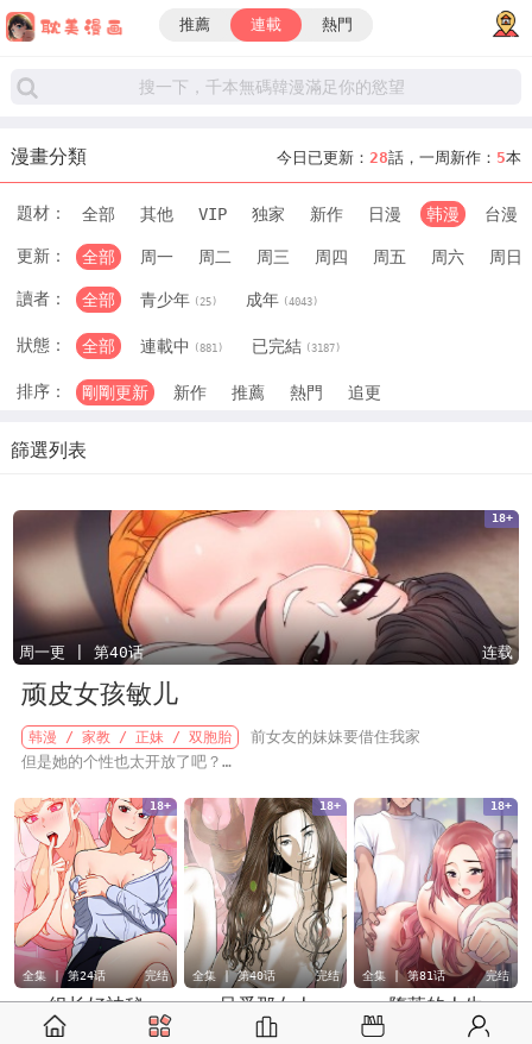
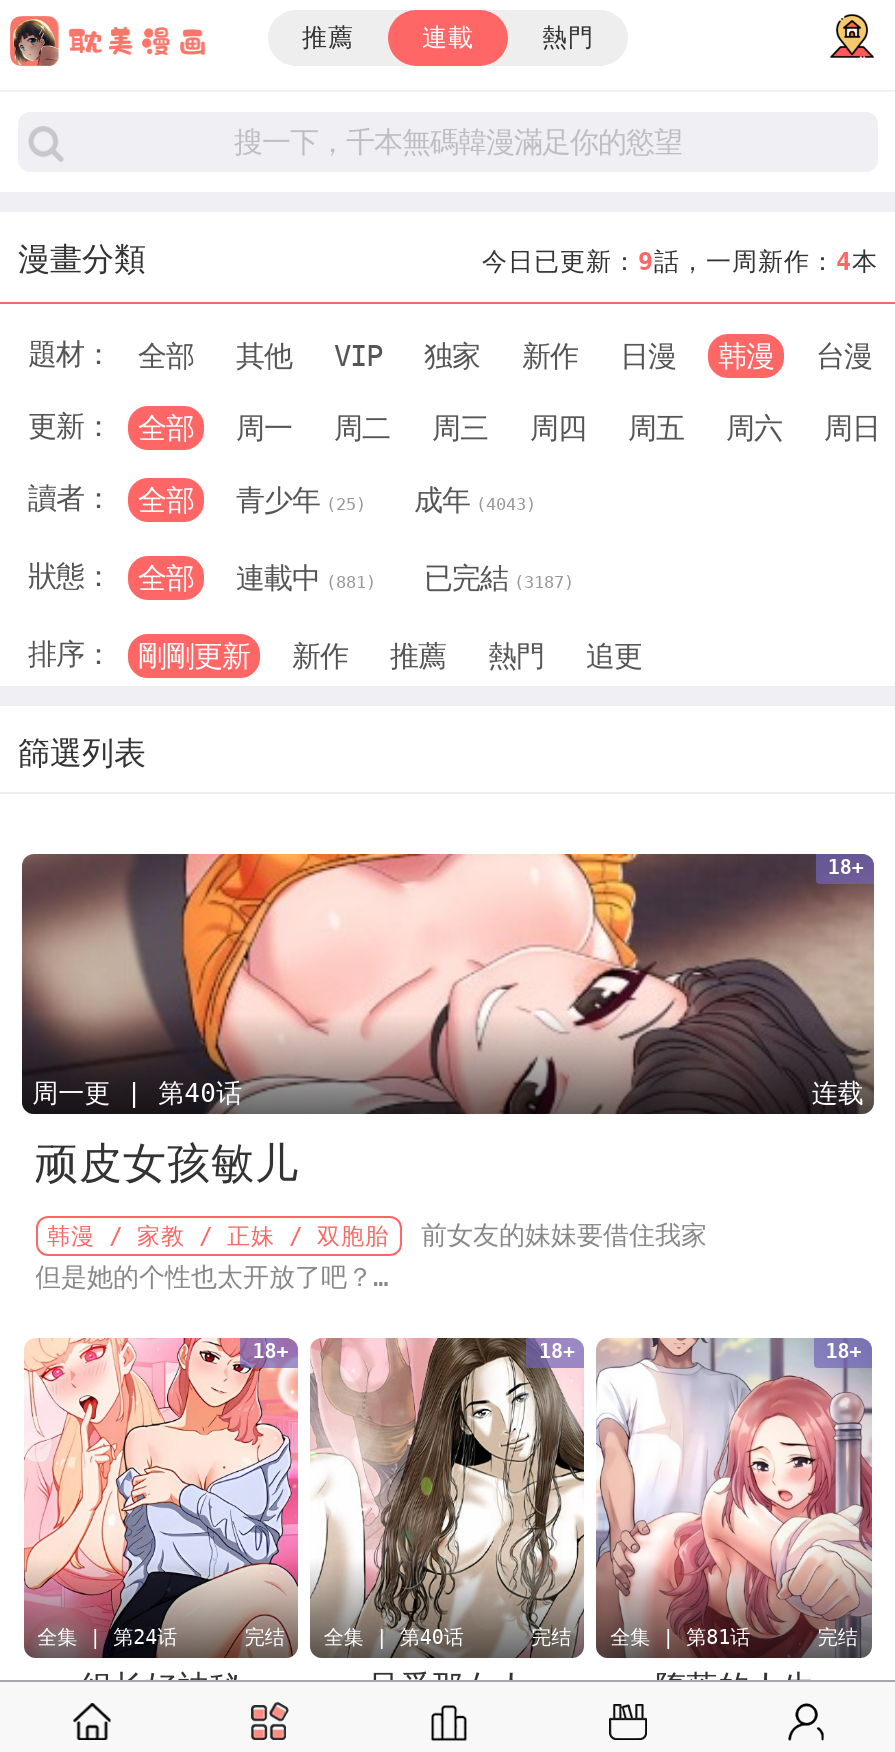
[277,149,521,166] 今日已更新：28話，一周新作：5本 -> [482,246,878,276] 今日已更新：9話，一周新作：4本

